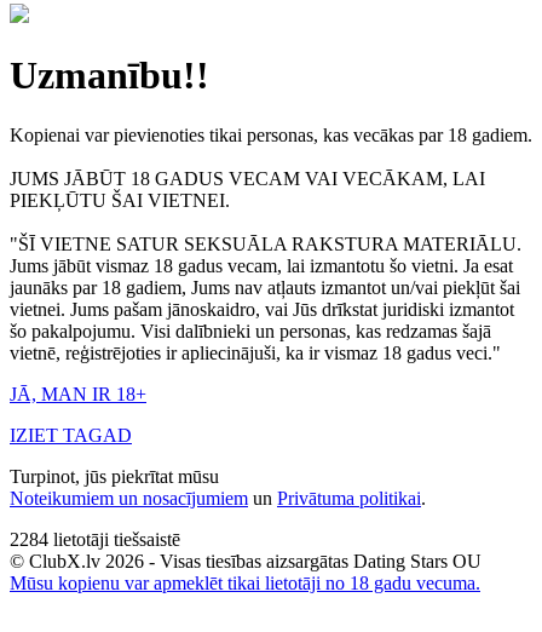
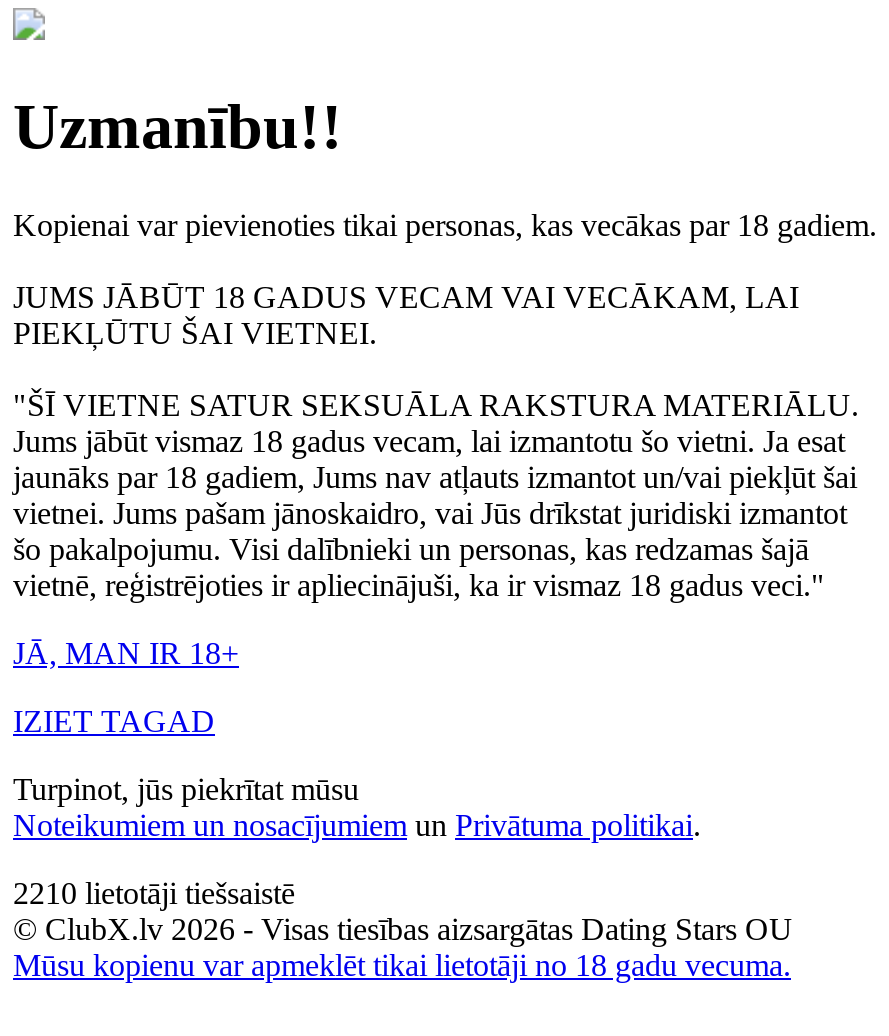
[10,529,180,550] 2284 lietotāji tiešsaistē -> [13,876,295,910] 2210 lietotāji tiešsaistē

